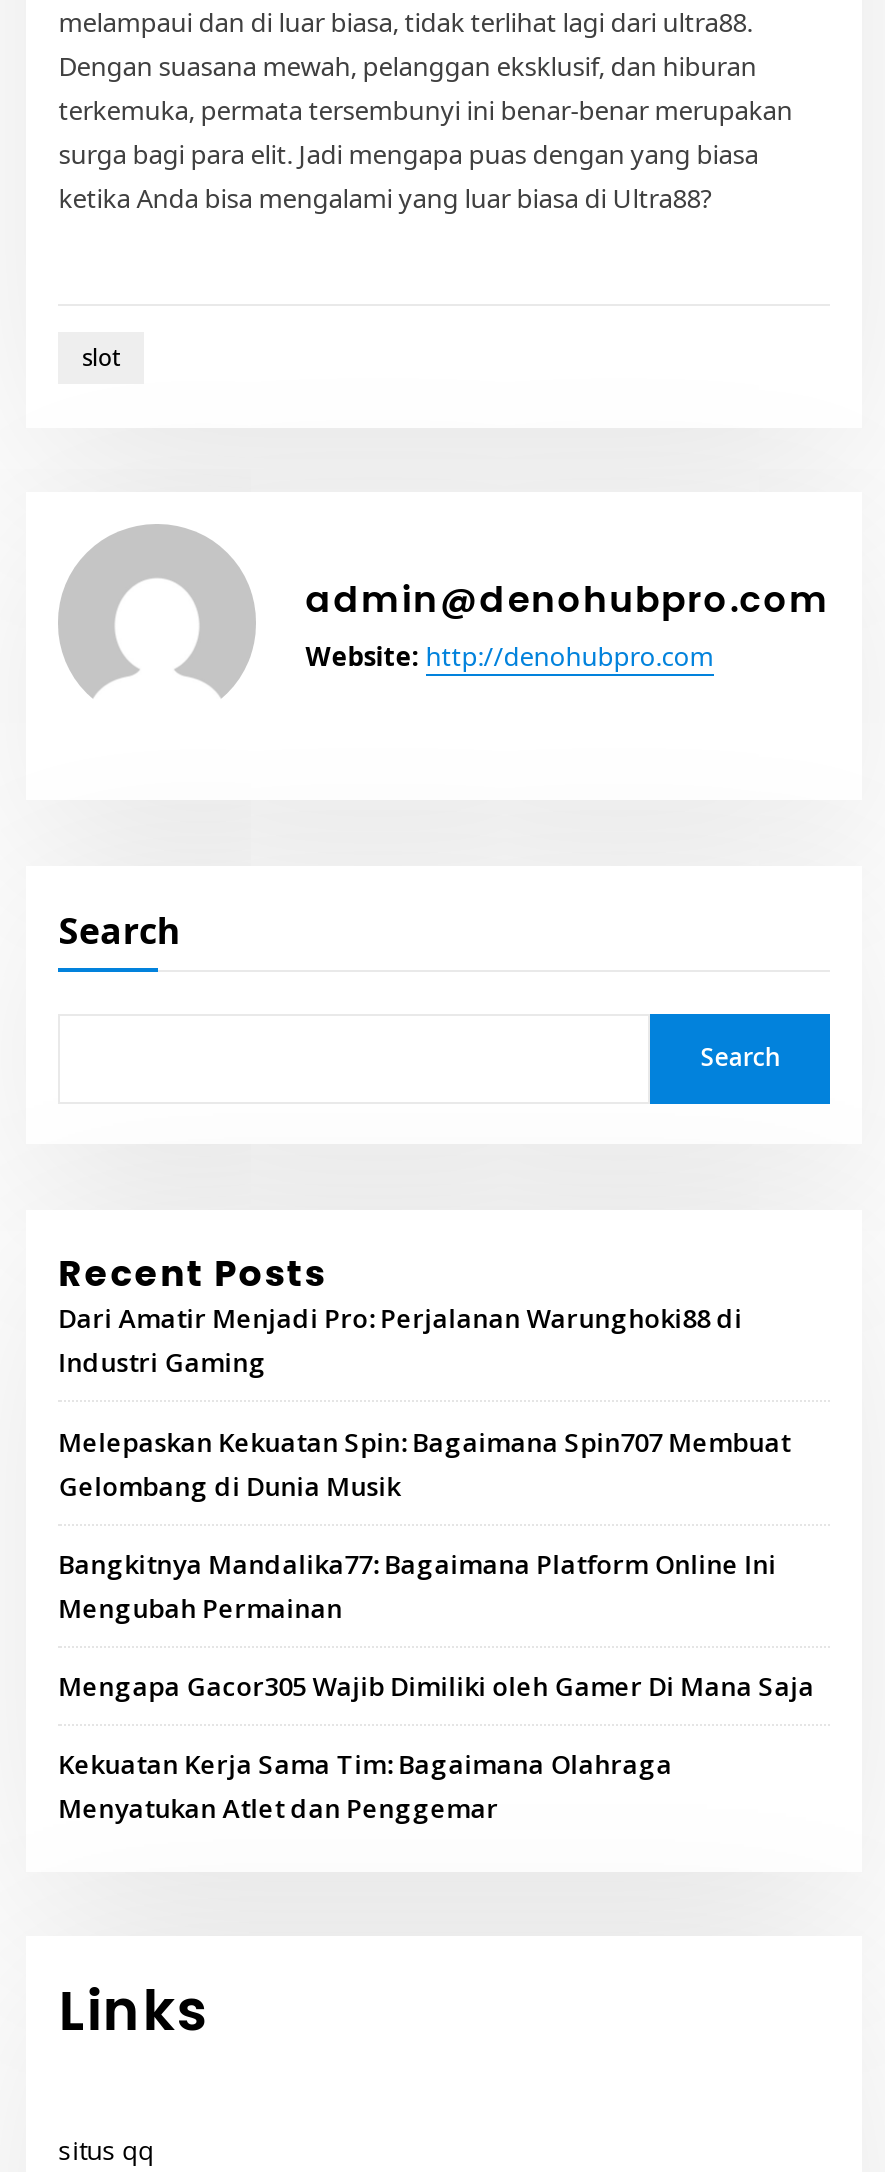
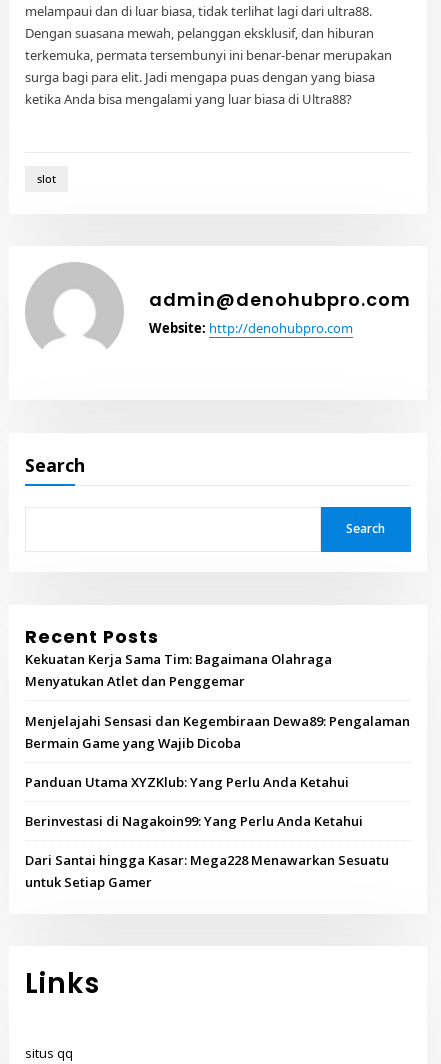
[58,1301,814,1704] Dari Amatir Menjadi Pro: Perjalanan Warunghoki88 di | Industri Gaming | Melepaskan Kekuatan Spin: Bagaimana Spin707 Membuat | Gelombang di Dunia Musik | Bangkitnya Mandalika77: Bagaimana Platform Online Ini | Mengubah Permainan | Mengapa Gacor305 Wajib Dimiliki oleh Gamer Di Mana Saja -> none
moved [58,1747,672,1827] -> [25,650,332,690]: Kekuatan Kerja Sama Tim: Bagaimana Olahraga | Menyatukan Atlet dan Penggemar
none -> [25,711,410,891] Menjelajahi Sensasi dan Kegembiraan Dewa89: Pengalaman | Bermain Game yang Wajib Dicoba | Panduan Utama XYZKlub: Yang Perlu Anda Ketahui | Berinvestasi di Nagakoin99: Yang Perlu Anda Ketahui | Dari Santai hingga Kasar: Mega228 Menawarkan Sesuatu | untuk Setiap Gamer

